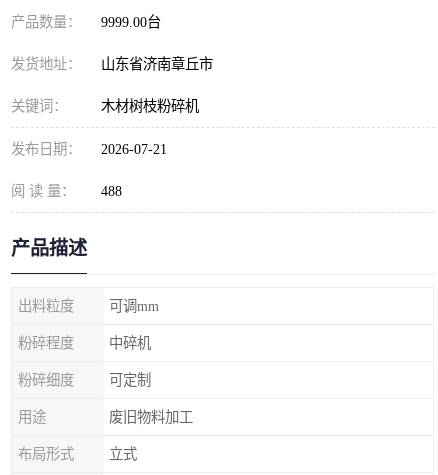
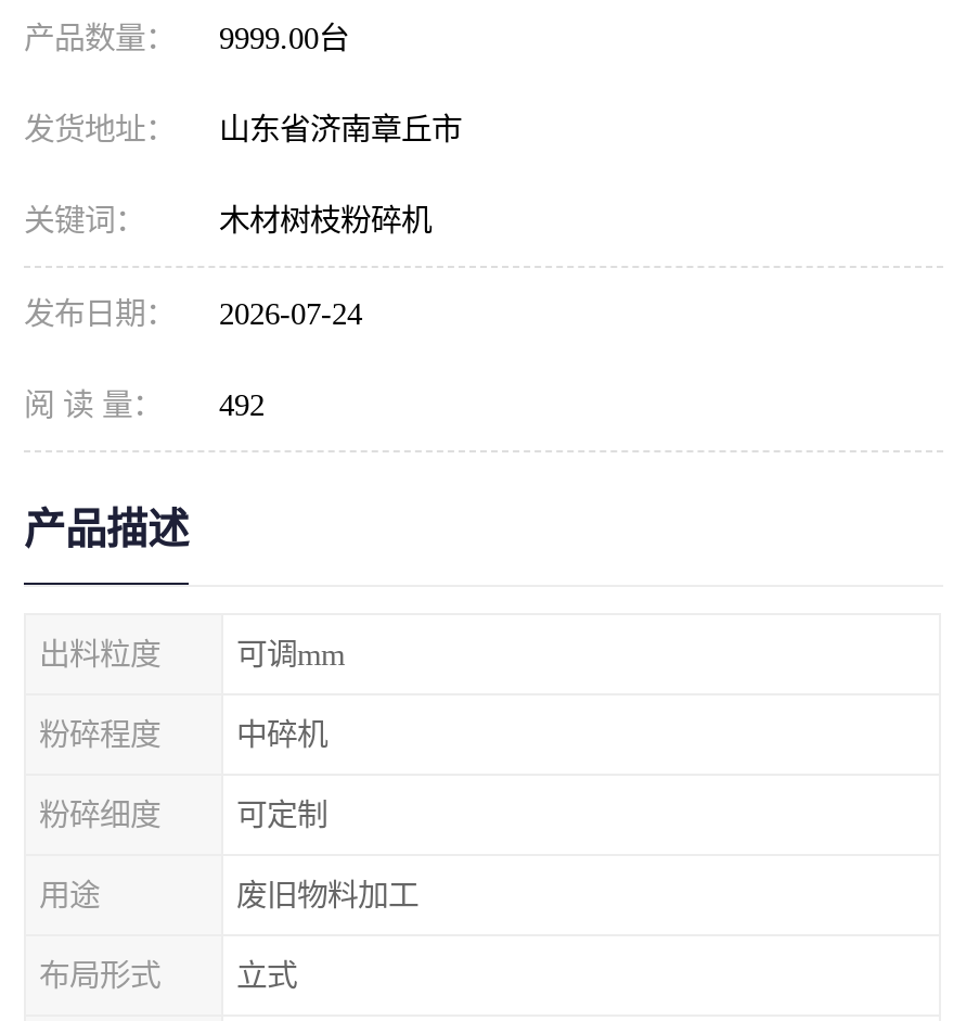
[11,141,167,157] 发布日期： 2026-07-21 -> [24,296,362,331] 发布日期： 2026-07-24
[11,183,122,199] 阅 读 量： 488 -> [24,387,265,422] 阅 读 量： 492

